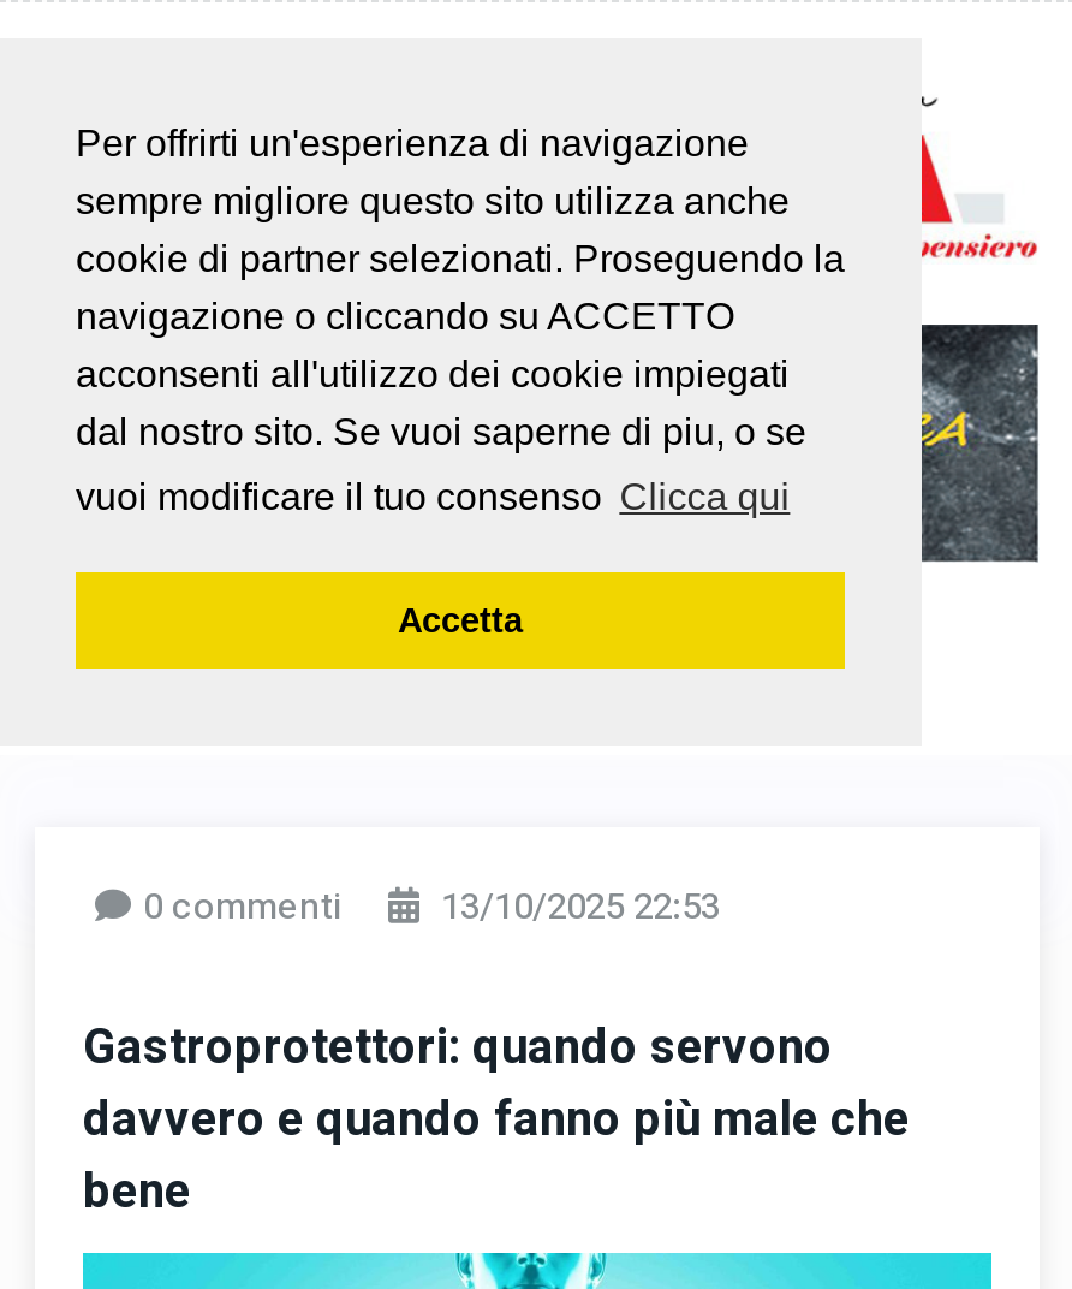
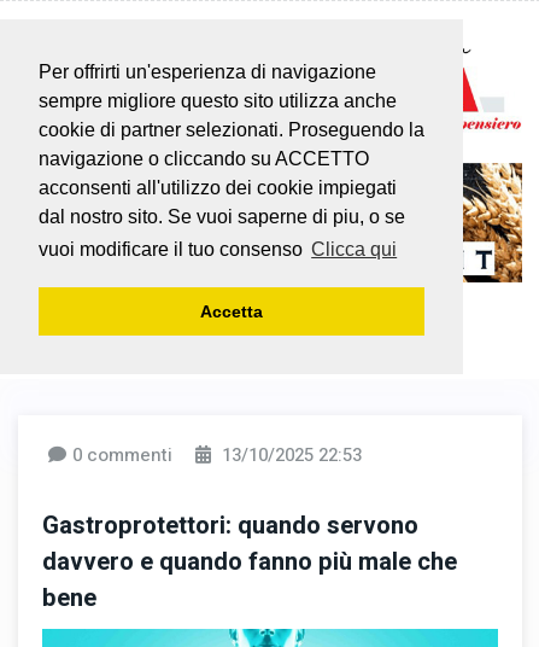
[919,322,1040,563] [image] -> [463,162,523,284] [image]

